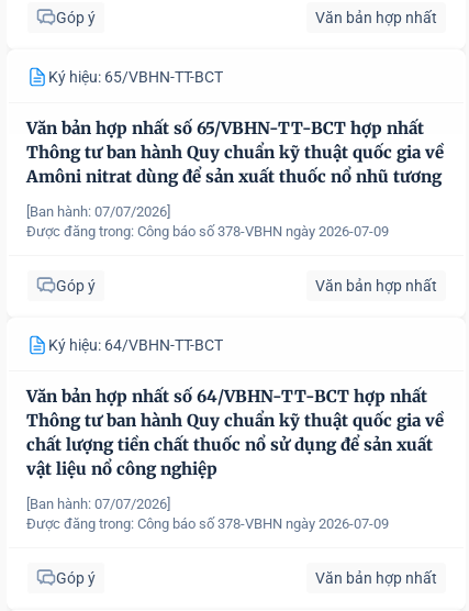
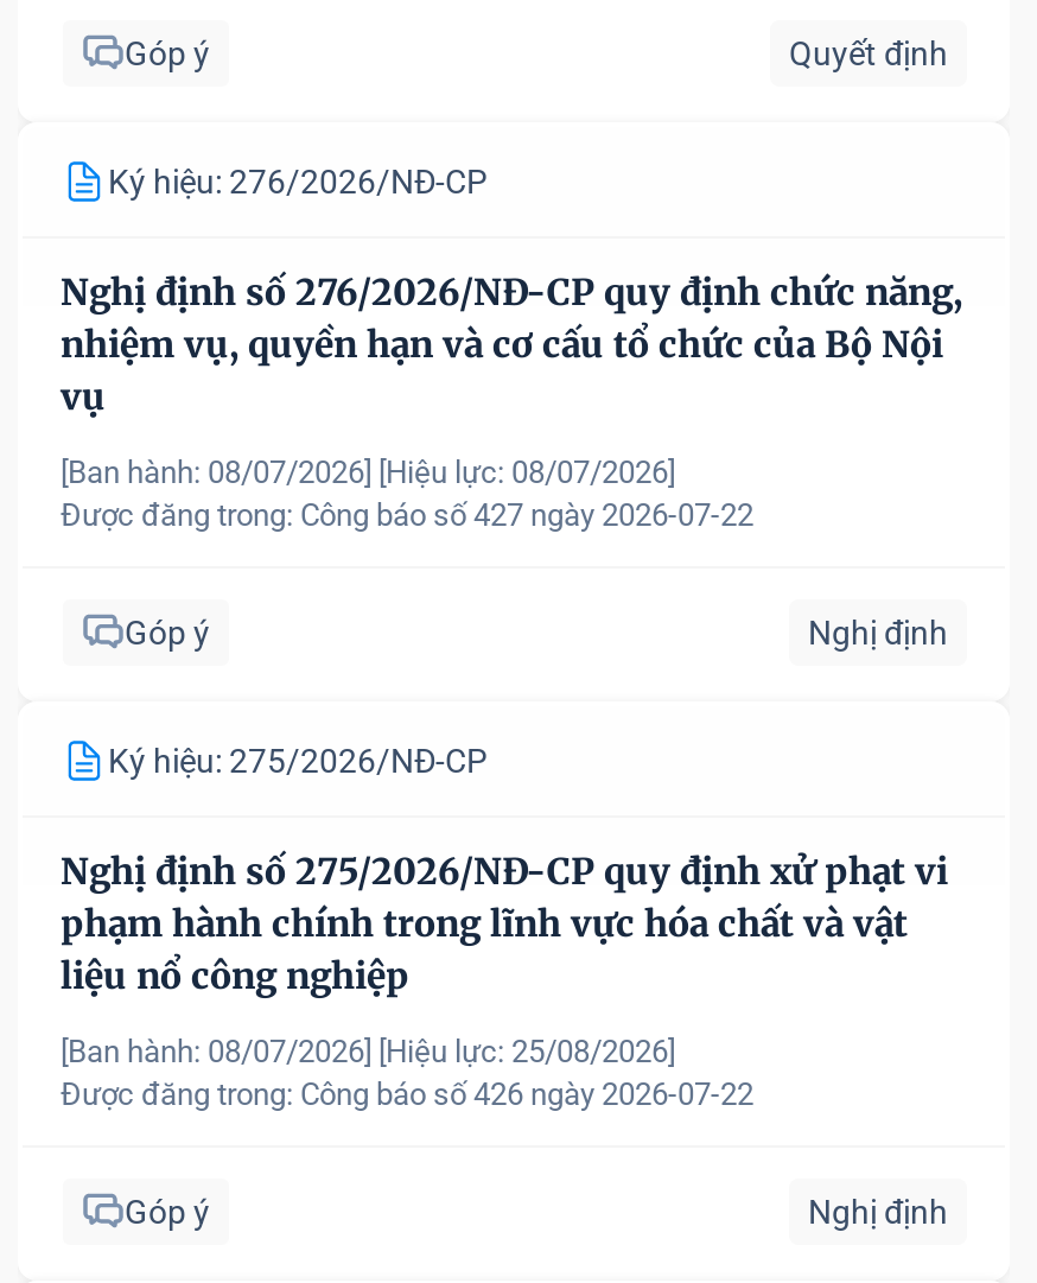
[315,9,437,27] Văn bản hợp nhất -> [789,36,948,74] Quyết định
[48,69,223,86] Ký hiệu: 65/VBHN-TT-BCT -> [108,164,488,202] Ký hiệu: 276/2026/NĐ-CP
[26,118,444,187] Văn bản hợp nhất số 65/VBHN-TT-BCT hợp nhất | Thông tư ban hành Quy chuẩn kỹ thuật quốc gia về | Amôni nitrat dùng để sản xuất thuốc nổ nhũ tương -> [61,271,962,420] Nghị định số 276/2026/NĐ-CP quy định chức năng, | nhiệm vụ, quyền hạn và cơ cấu tổ chức của Bộ Nội | vụ
[26,204,389,240] [Ban hành: 07/07/2026] | Được đăng trong: Công báo số 378-VBHN ngày 2026-07-09 -> [61,456,753,534] [Ban hành: 08/07/2026] [Hiệu lực: 08/07/2026] | Được đăng trong: Công báo số 427 ngày 2026-07-22
[315,277,437,295] Văn bản hợp nhất -> [808,615,948,653] Nghị định
[48,337,223,354] Ký hiệu: 64/VBHN-TT-BCT -> [108,743,488,781] Ký hiệu: 275/2026/NĐ-CP
[26,386,444,480] Văn bản hợp nhất số 64/VBHN-TT-BCT hợp nhất | Thông tư ban hành Quy chuẩn kỹ thuật quốc gia về | chất lượng tiền chất thuốc nổ sử dụng để sản xuất | vật liệu nổ công nghiệp -> [61,850,948,999] Nghị định số 275/2026/NĐ-CP quy định xử phạt vi | phạm hành chính trong lĩnh vực hóa chất và vật | liệu nổ công nghiệp
[26,496,389,532] [Ban hành: 07/07/2026] | Được đăng trong: Công báo số 378-VBHN ngày 2026-07-09 -> [61,1035,753,1113] [Ban hành: 08/07/2026] [Hiệu lực: 25/08/2026] | Được đăng trong: Công báo số 426 ngày 2026-07-22
[315,570,437,587] Văn bản hợp nhất -> [808,1194,948,1232] Nghị định

